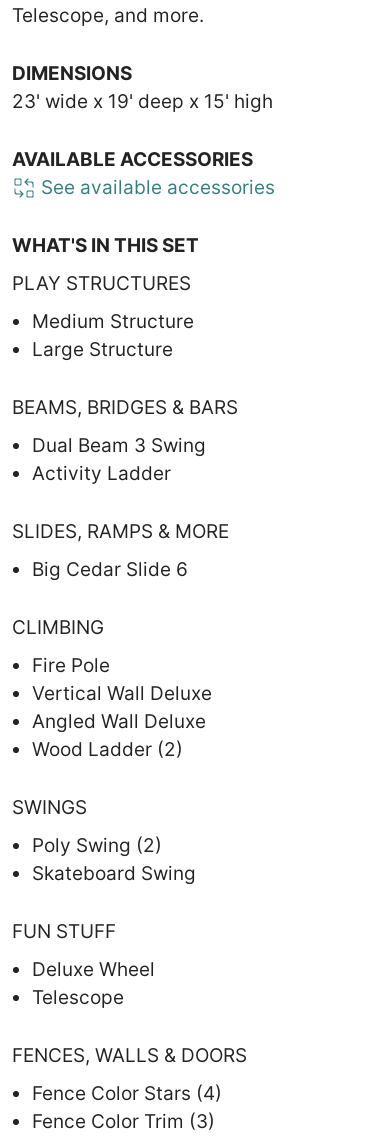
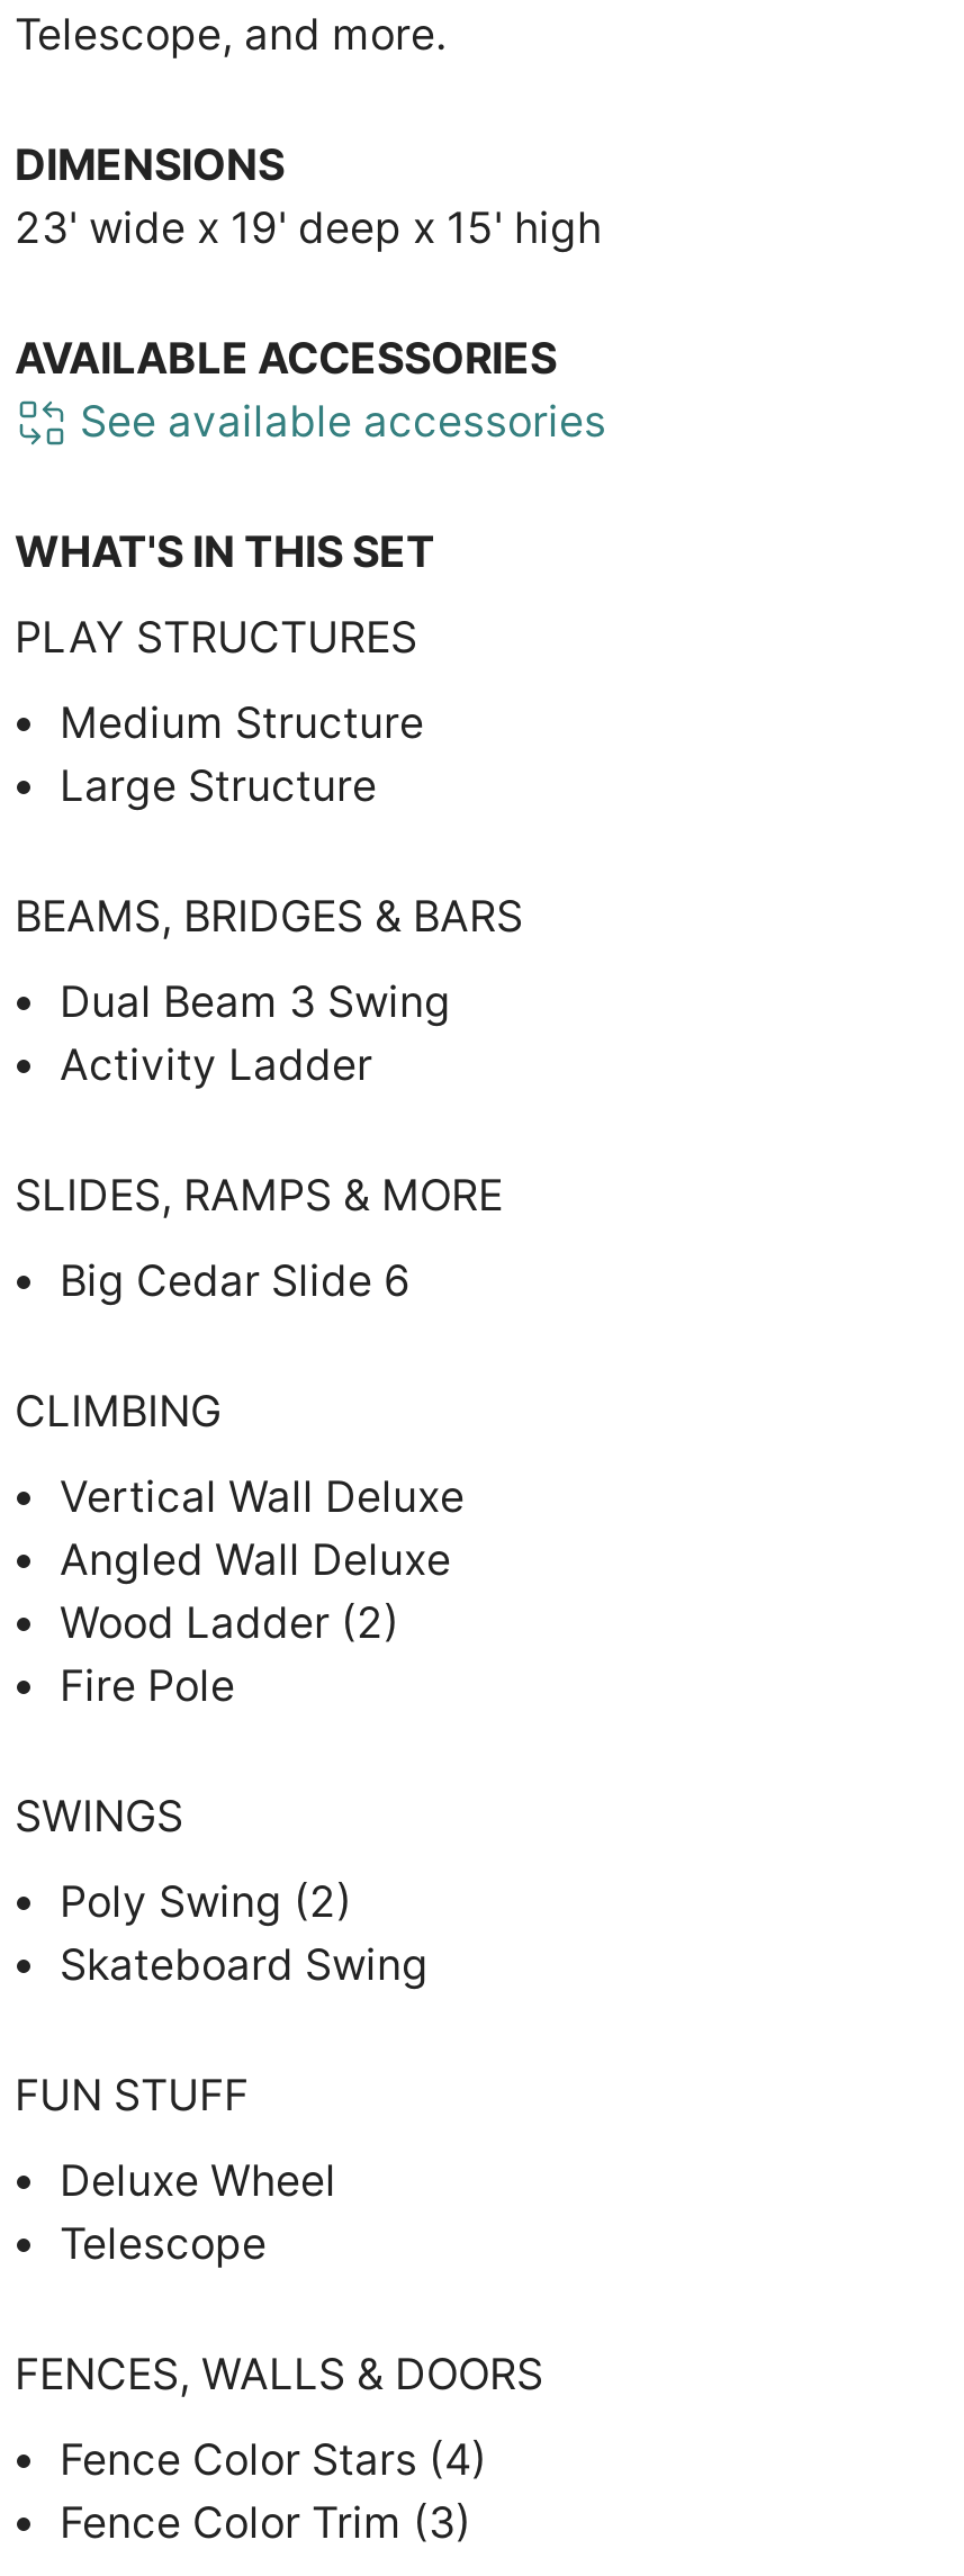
moved [32,654,110,677] -> [60,1660,235,1711]: Fire Pole
moved [32,682,212,761] -> [60,1471,465,1648]: Vertical Wall Deluxe | Angled Wall Deluxe | Wood Ladder (2)

